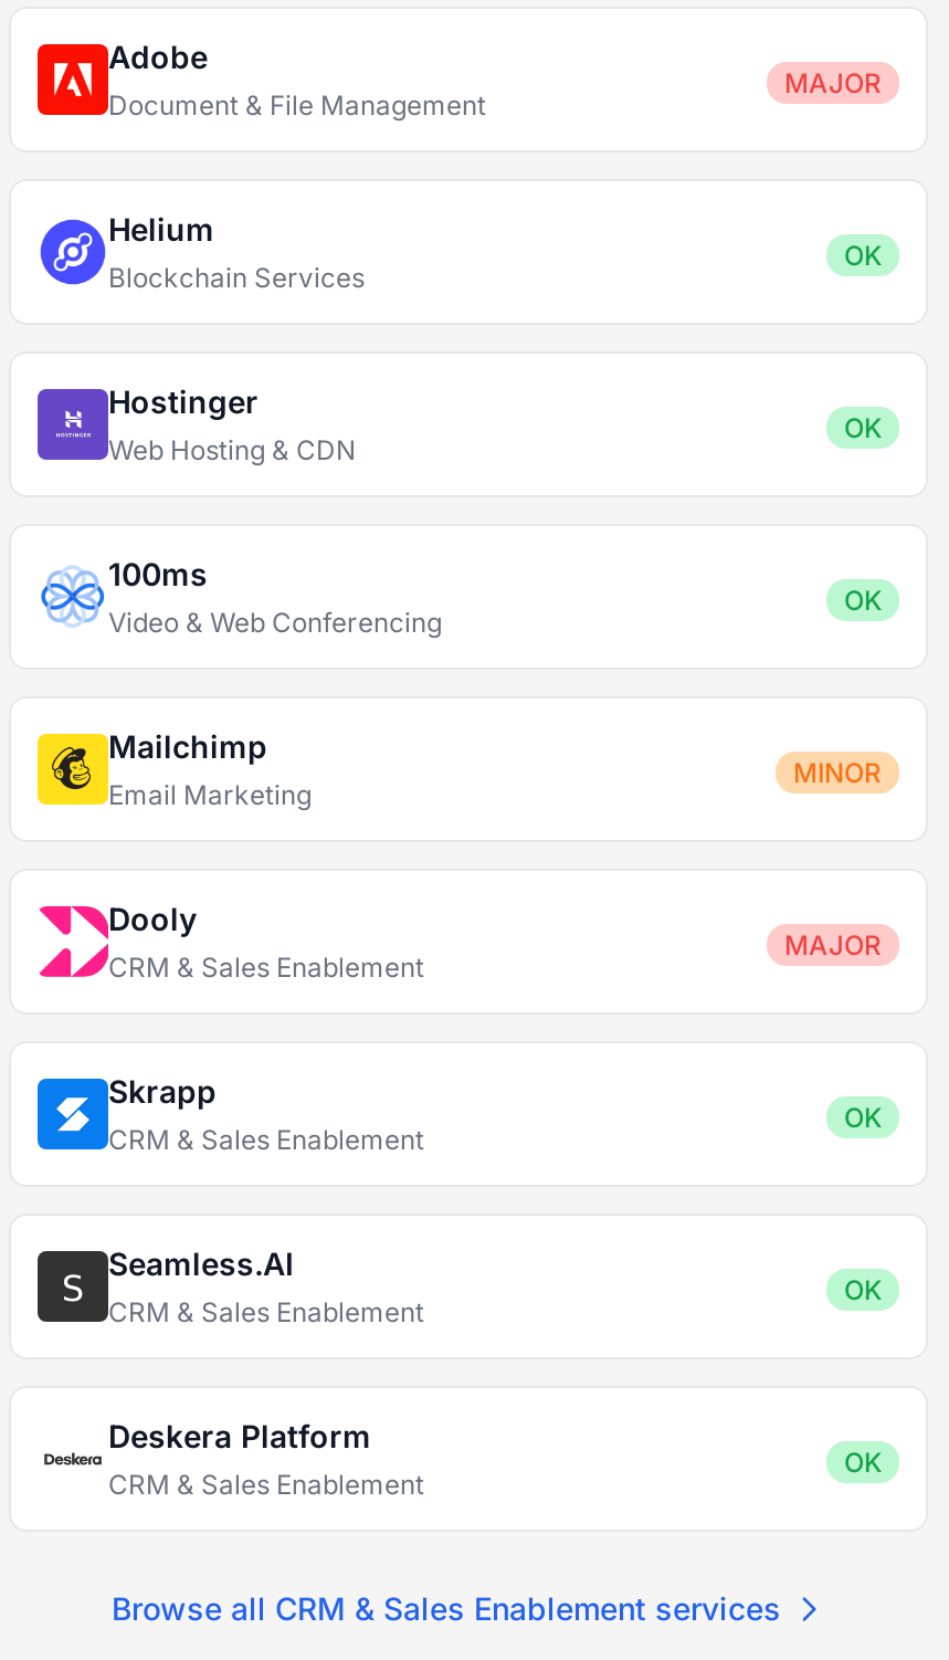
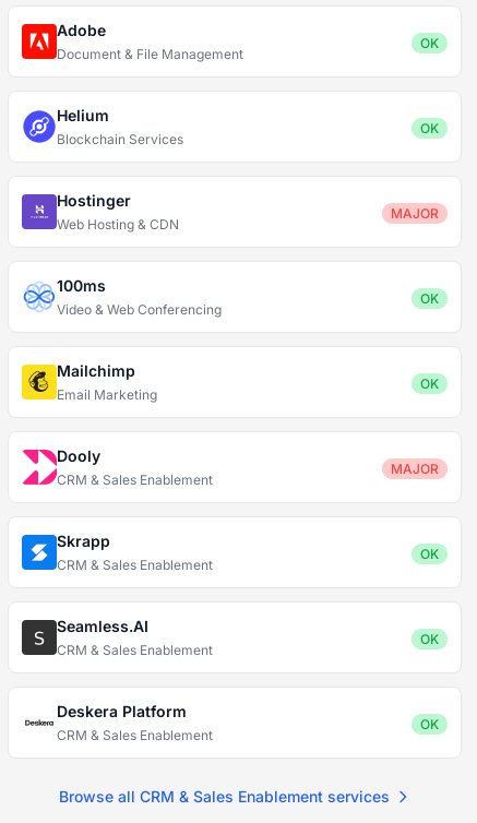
[784,66,882,99] MAJOR -> [420,35,439,51] OK
[844,411,882,444] OK -> [391,205,439,222] MAJOR
[793,756,882,789] MINOR -> [420,375,439,392] OK

